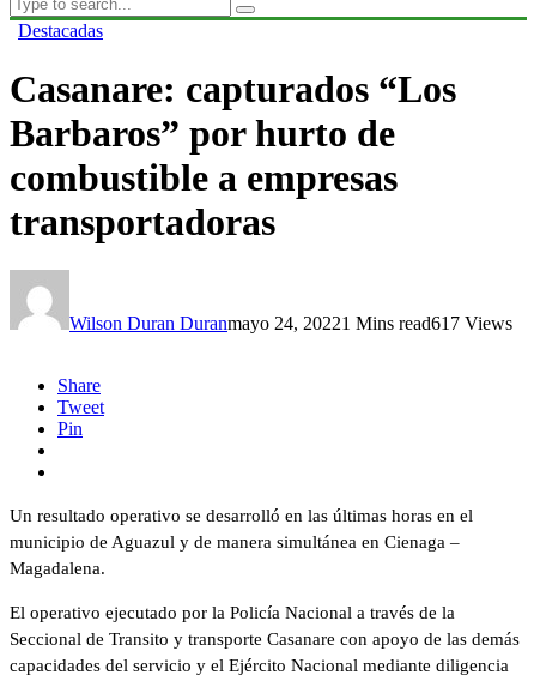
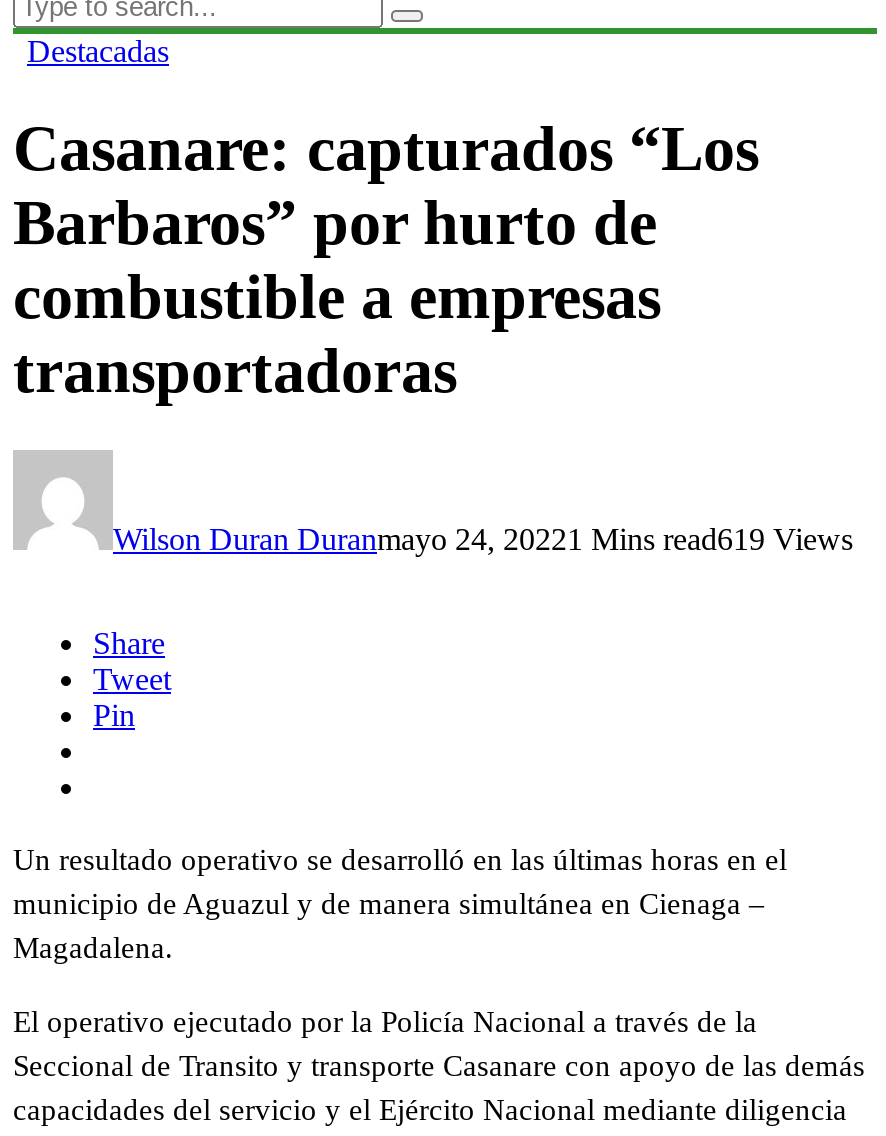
[69,313,512,334] Wilson Duran Duranmayo 24, 20221 Mins read617 Views -> [113,523,853,557] Wilson Duran Duranmayo 24, 20221 Mins read619 Views

